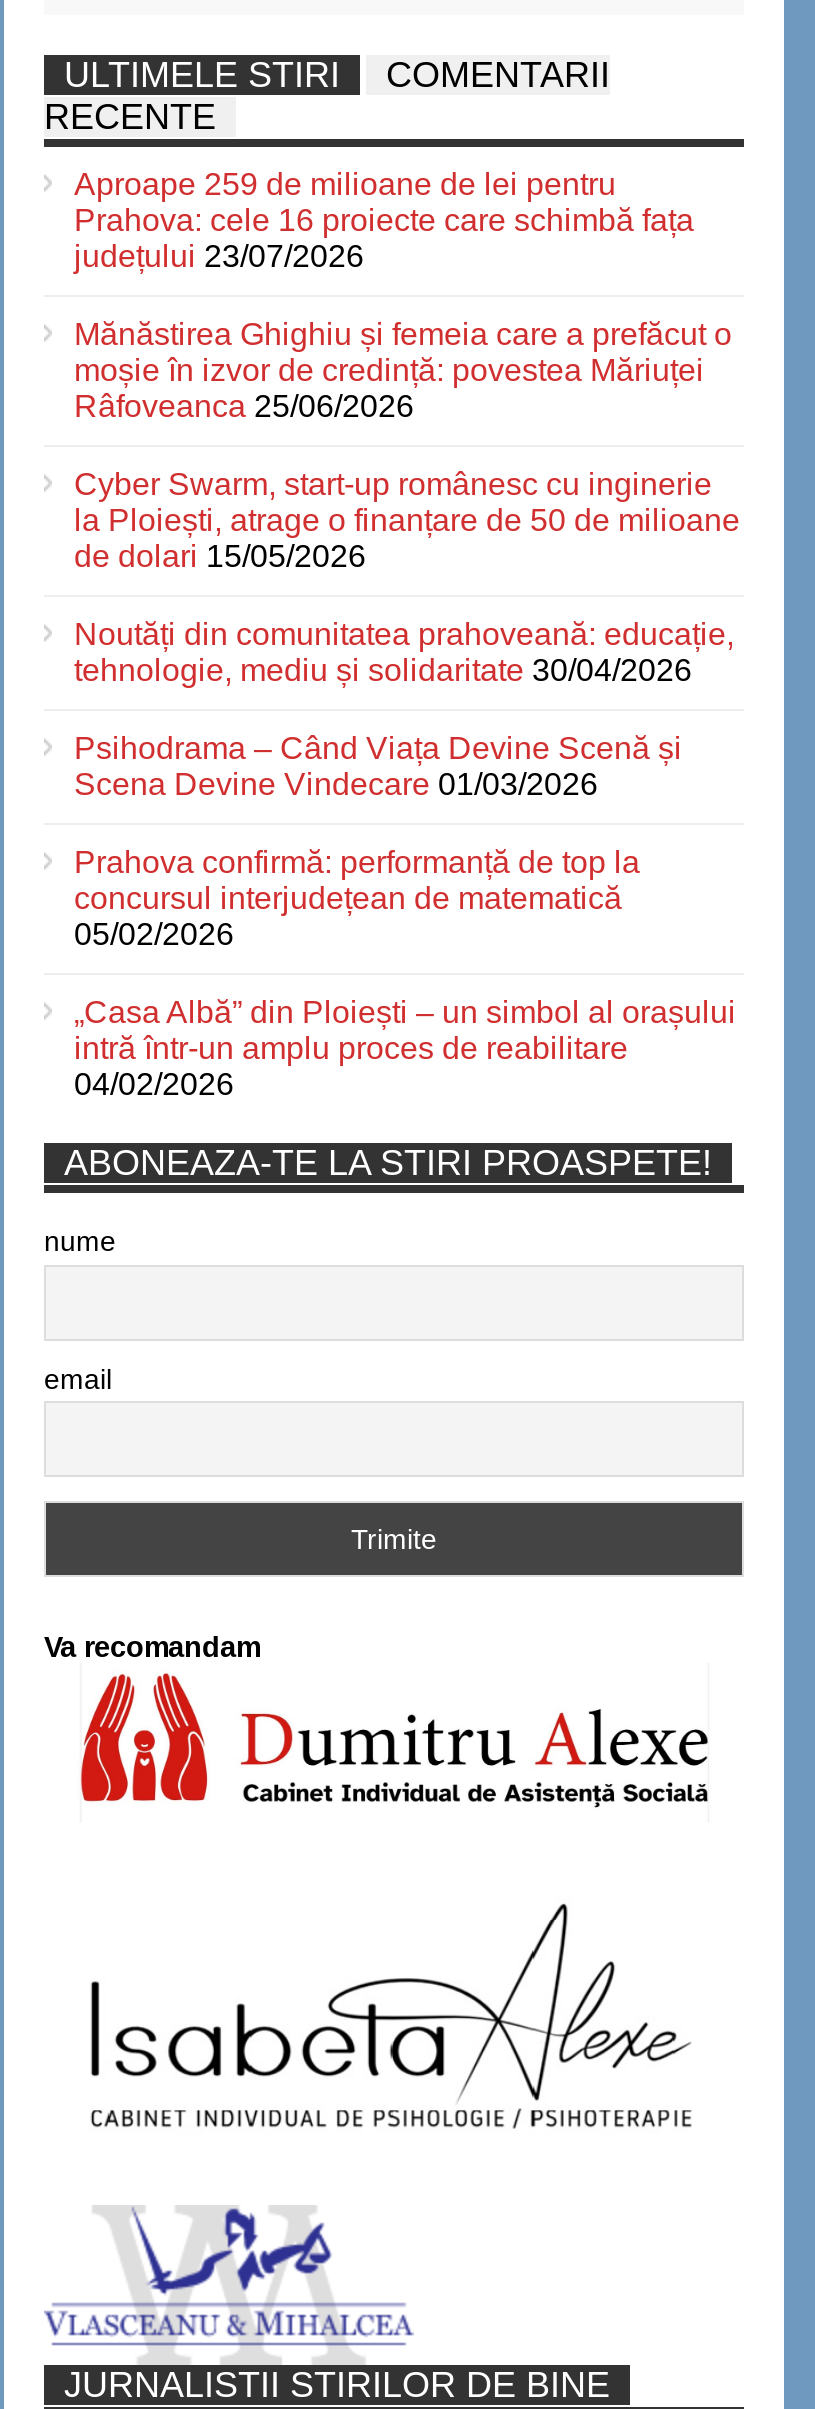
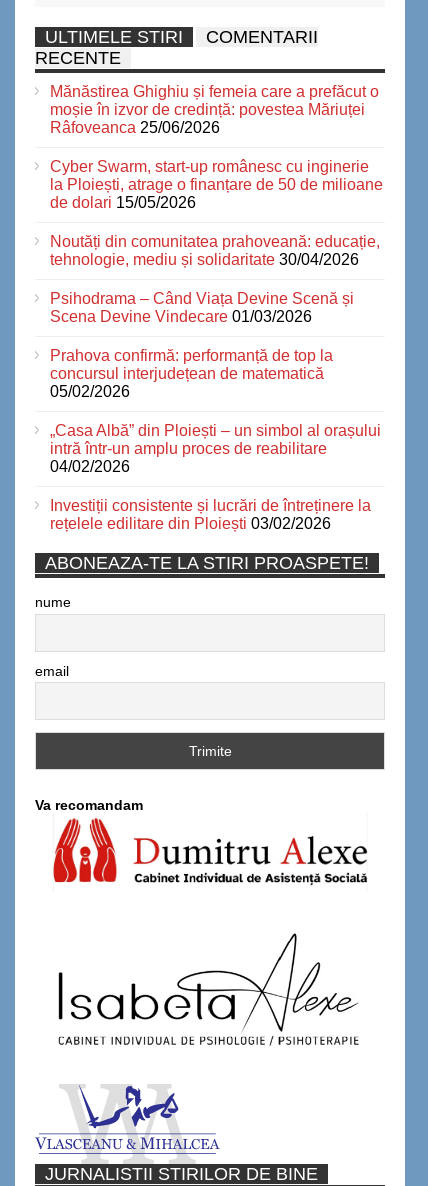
[74,167,694,273] Aproape 259 de milioane de lei pentru | Prahova: cele 16 proiecte care schimbă fața | județului 23/07/2026 -> none
moved [74,317,740,1101] -> [50,83,383,475]: Mănăstirea Ghighiu și femeia care a prefăcut o | moșie în izvor de credință: povestea Măriuței | Râfoveanca 25/06/2026 | ... | intră într-un amplu proces de reabilitare | 04/02/2026
none -> [50,497,371,532] Investiții consistente și lucrări de întreținere la | rețelele edilitare din Ploiești 03/02/2026

